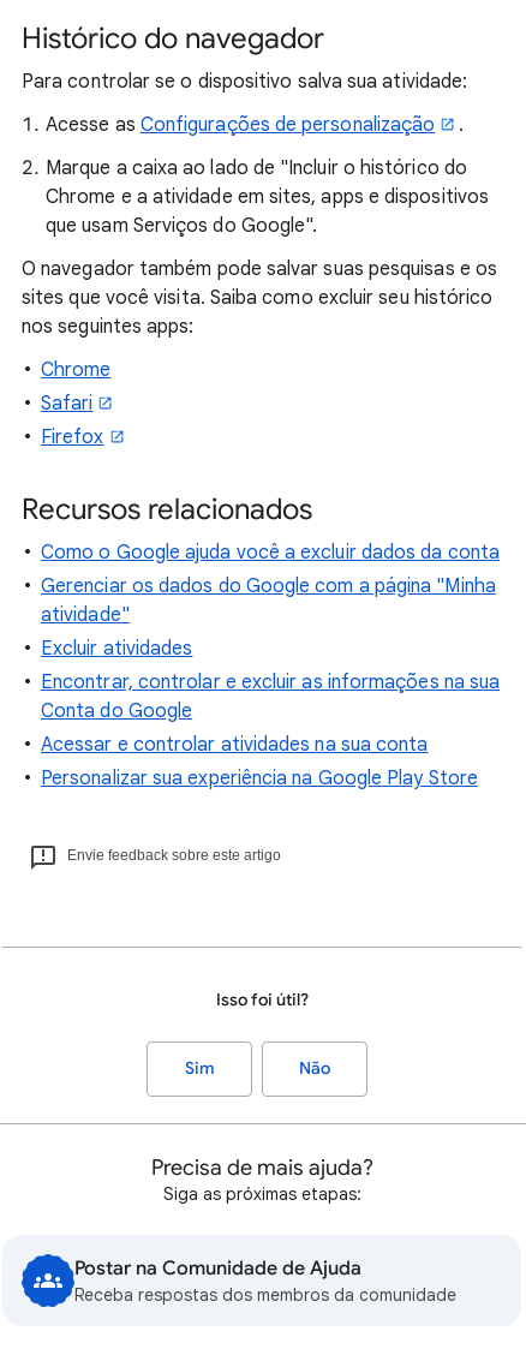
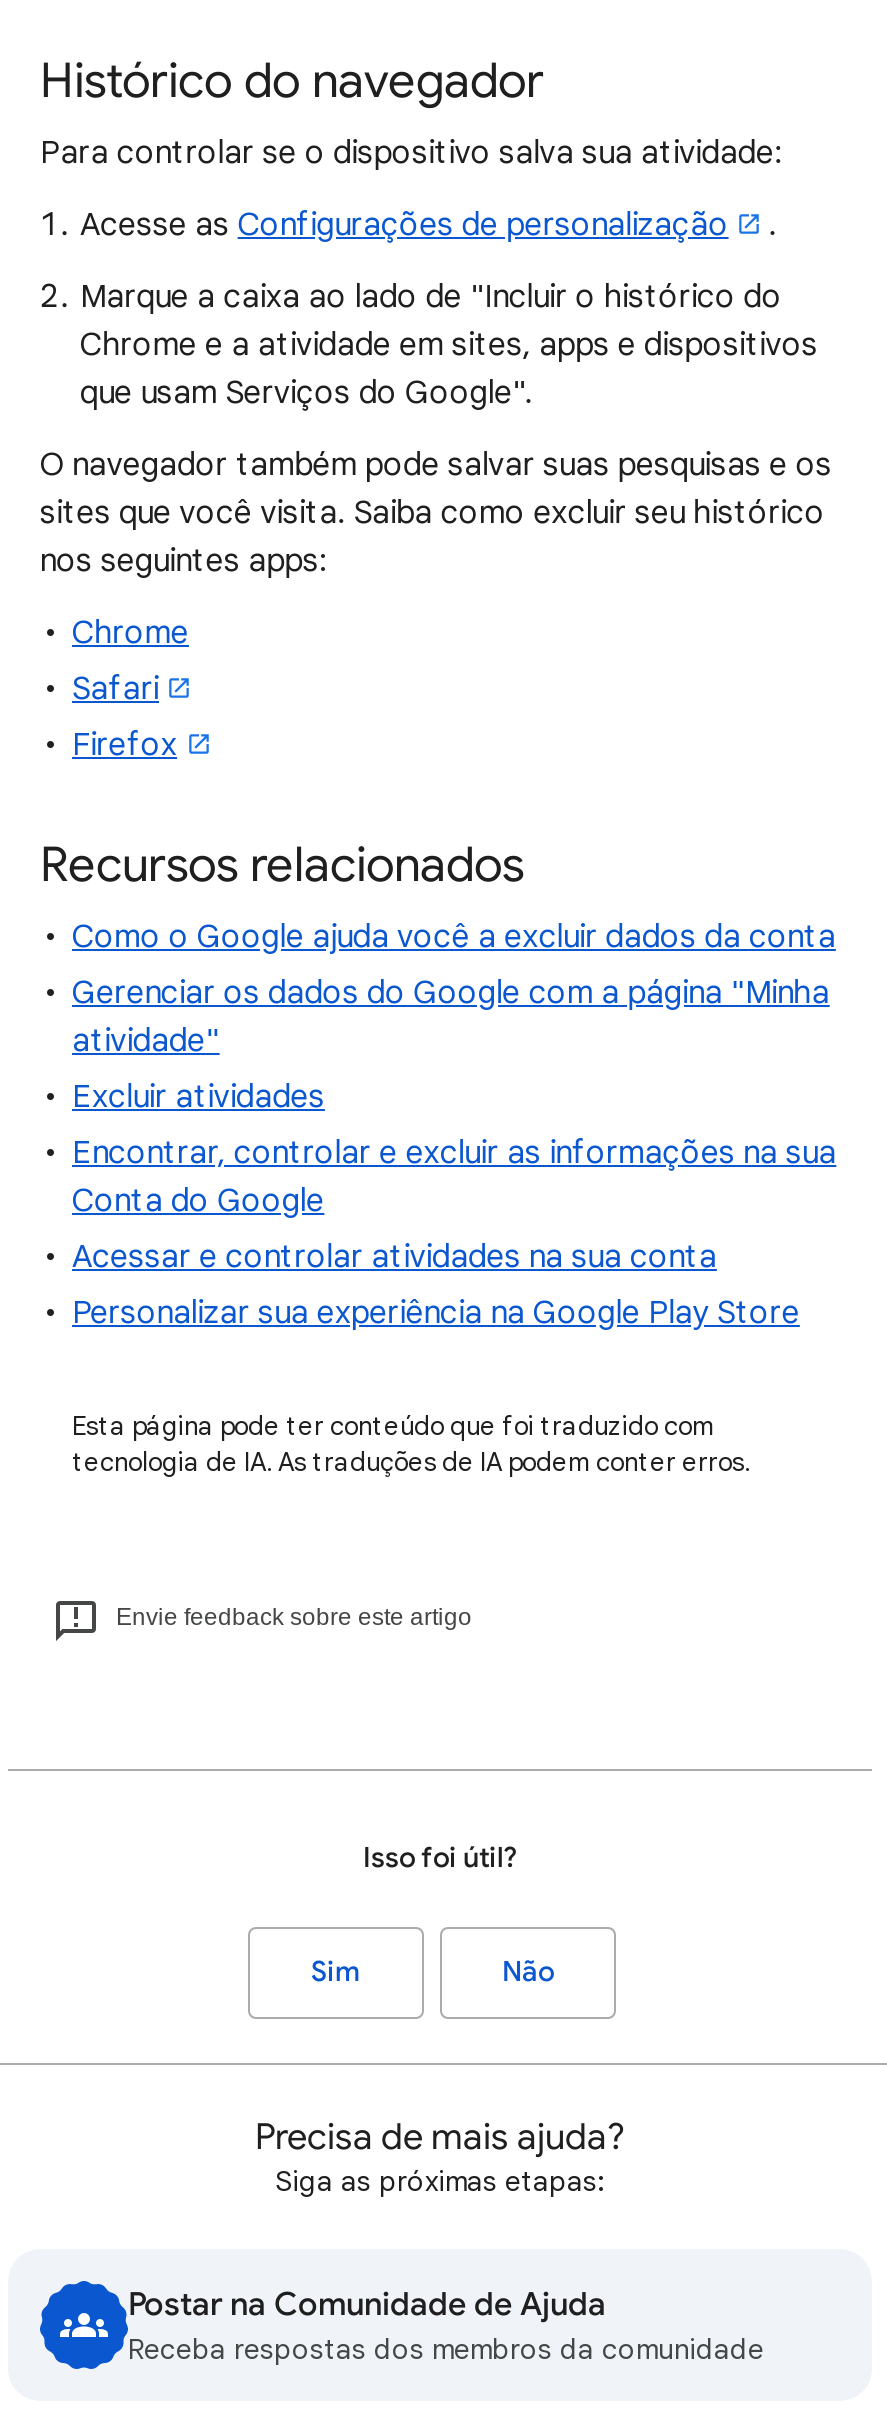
none -> [72,1409,750,1479] Esta página pode ter conteúdo que foi traduzido com | tecnologia de IA. As traduções de IA podem conter erros.

